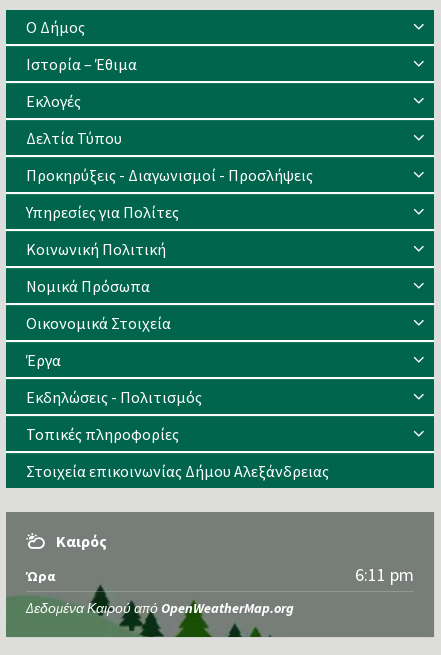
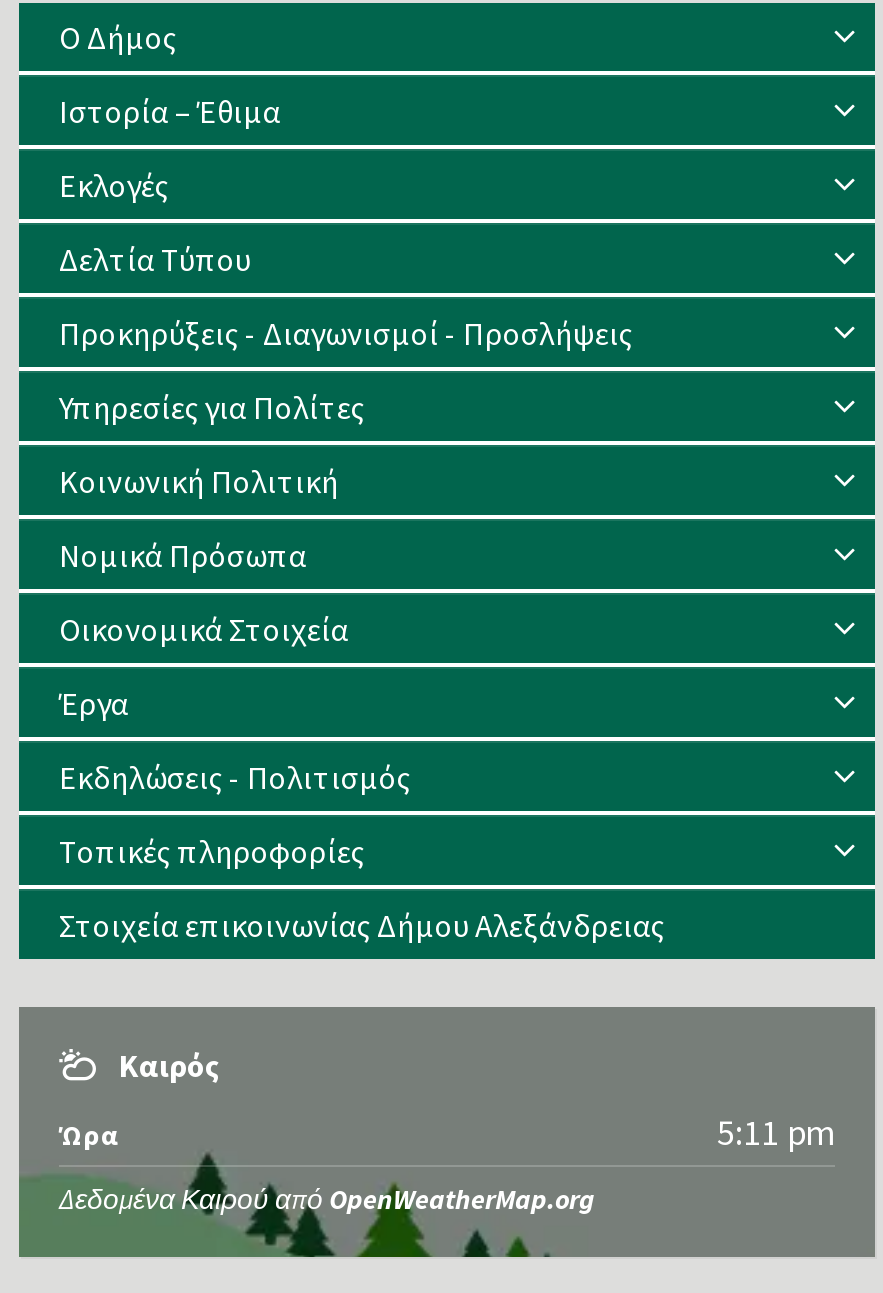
[355,563,414,586] 6:11 pm -> [717,1110,835,1156] 5:11 pm

